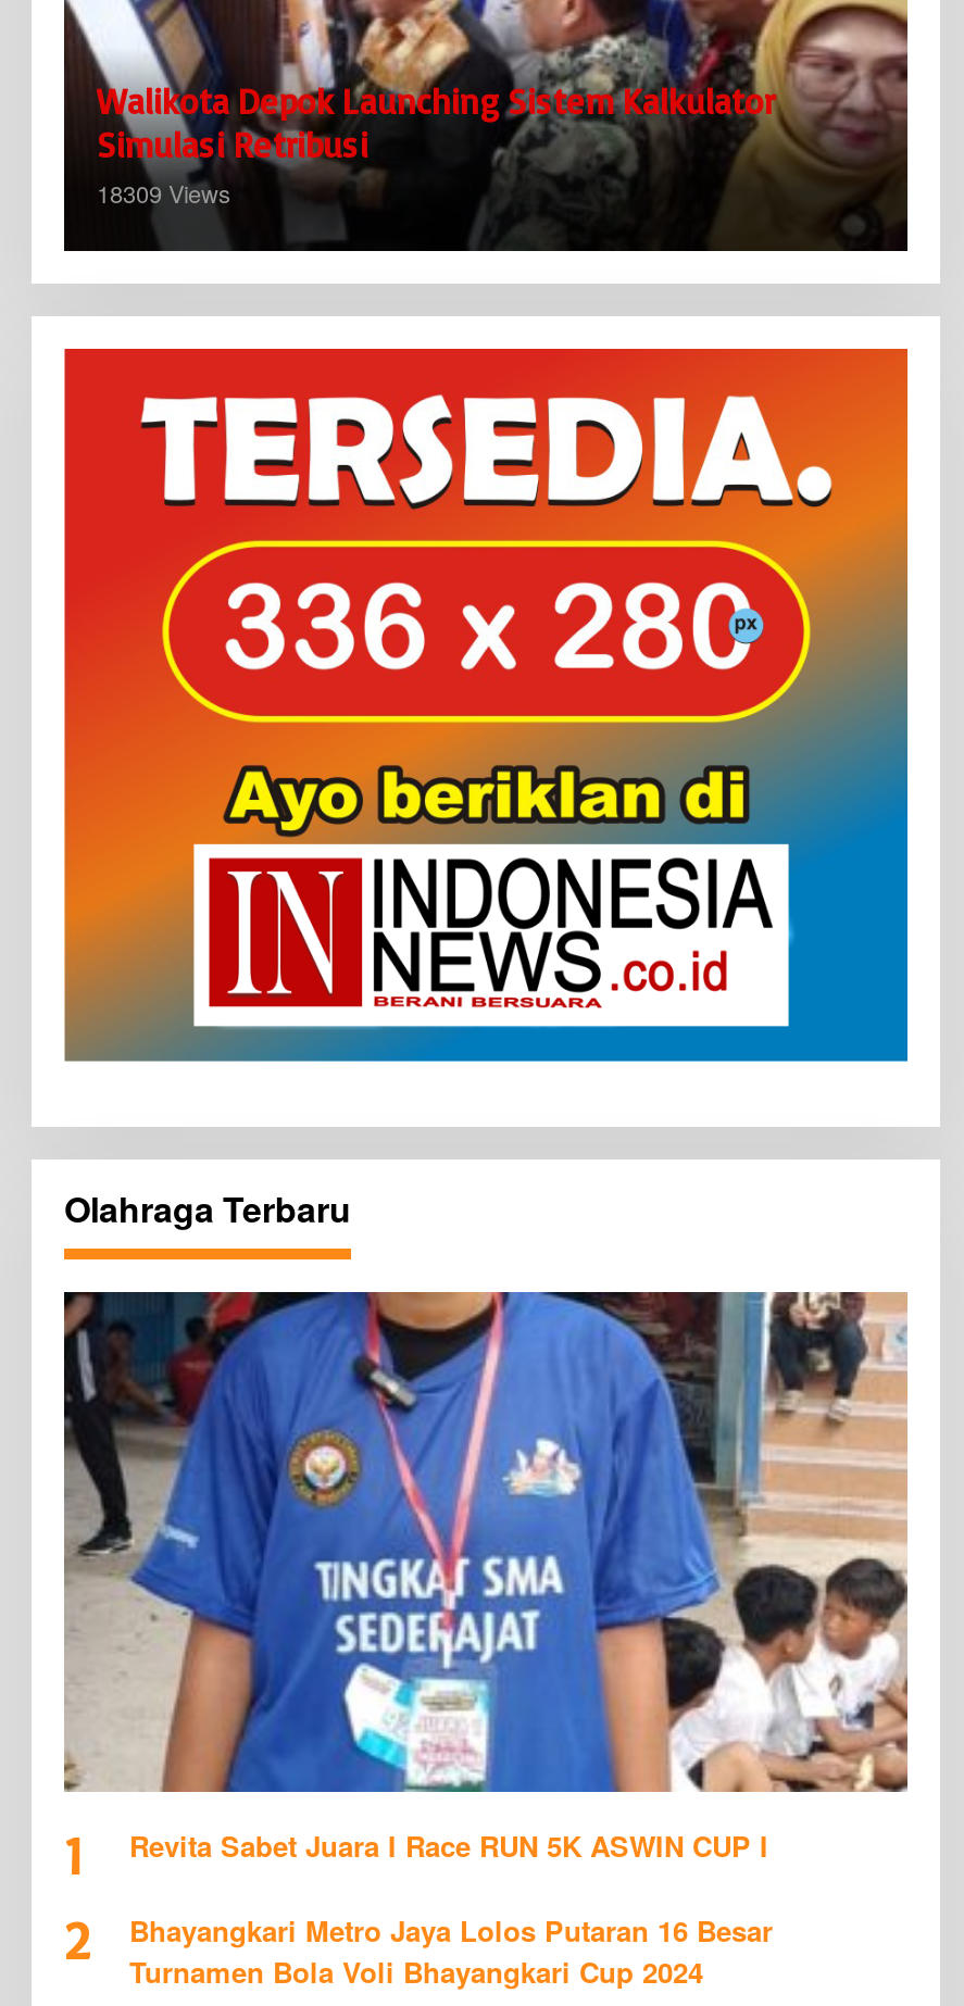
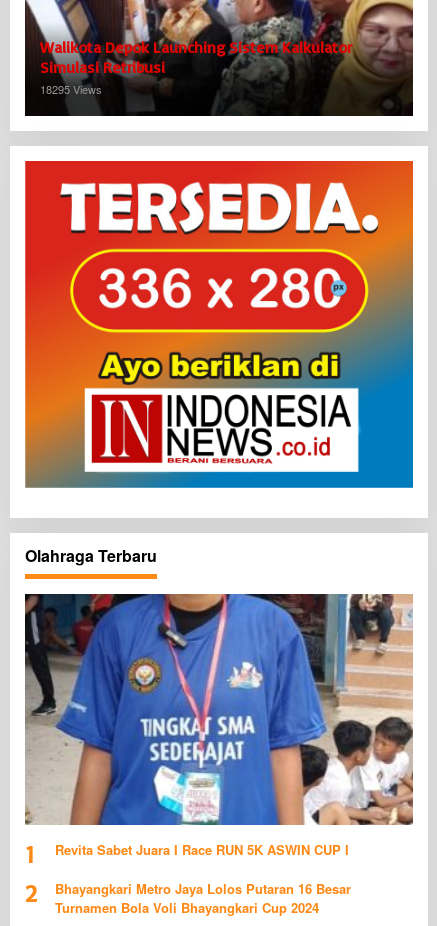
[97,176,231,211] 18309 Views -> [40,81,102,97] 18295 Views

